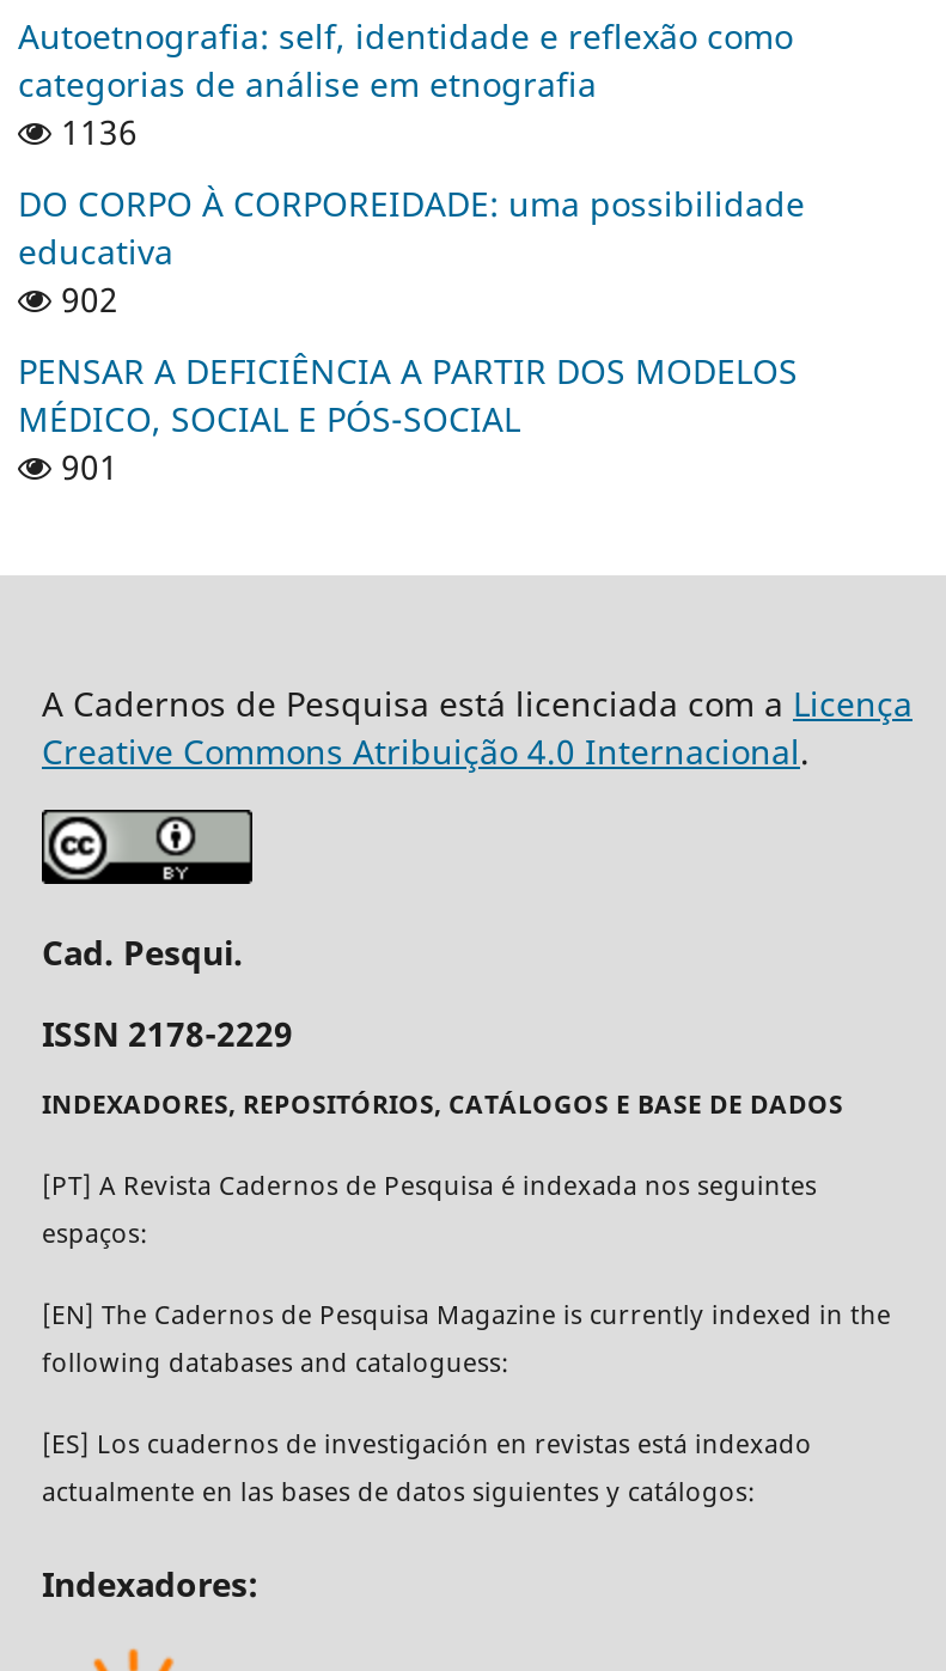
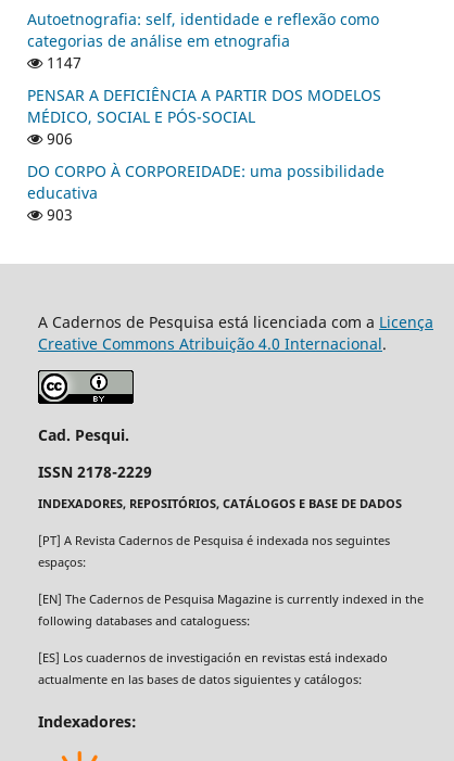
[51,108,138,321] 1136 | 902 -> [42,52,81,72] 1147
moved [18,180,805,273] -> [27,160,384,203]: DO CORPO À CORPOREIDADE: uma possibilidade | educativa
moved [18,347,798,440] -> [27,84,381,127]: PENSAR A DEFICIÊNCIA A PARTIR DOS MODELOS | MÉDICO, SOCIAL E PÓS-SOCIAL
[51,443,118,488] 901 -> [42,128,73,224] 906 | 903

